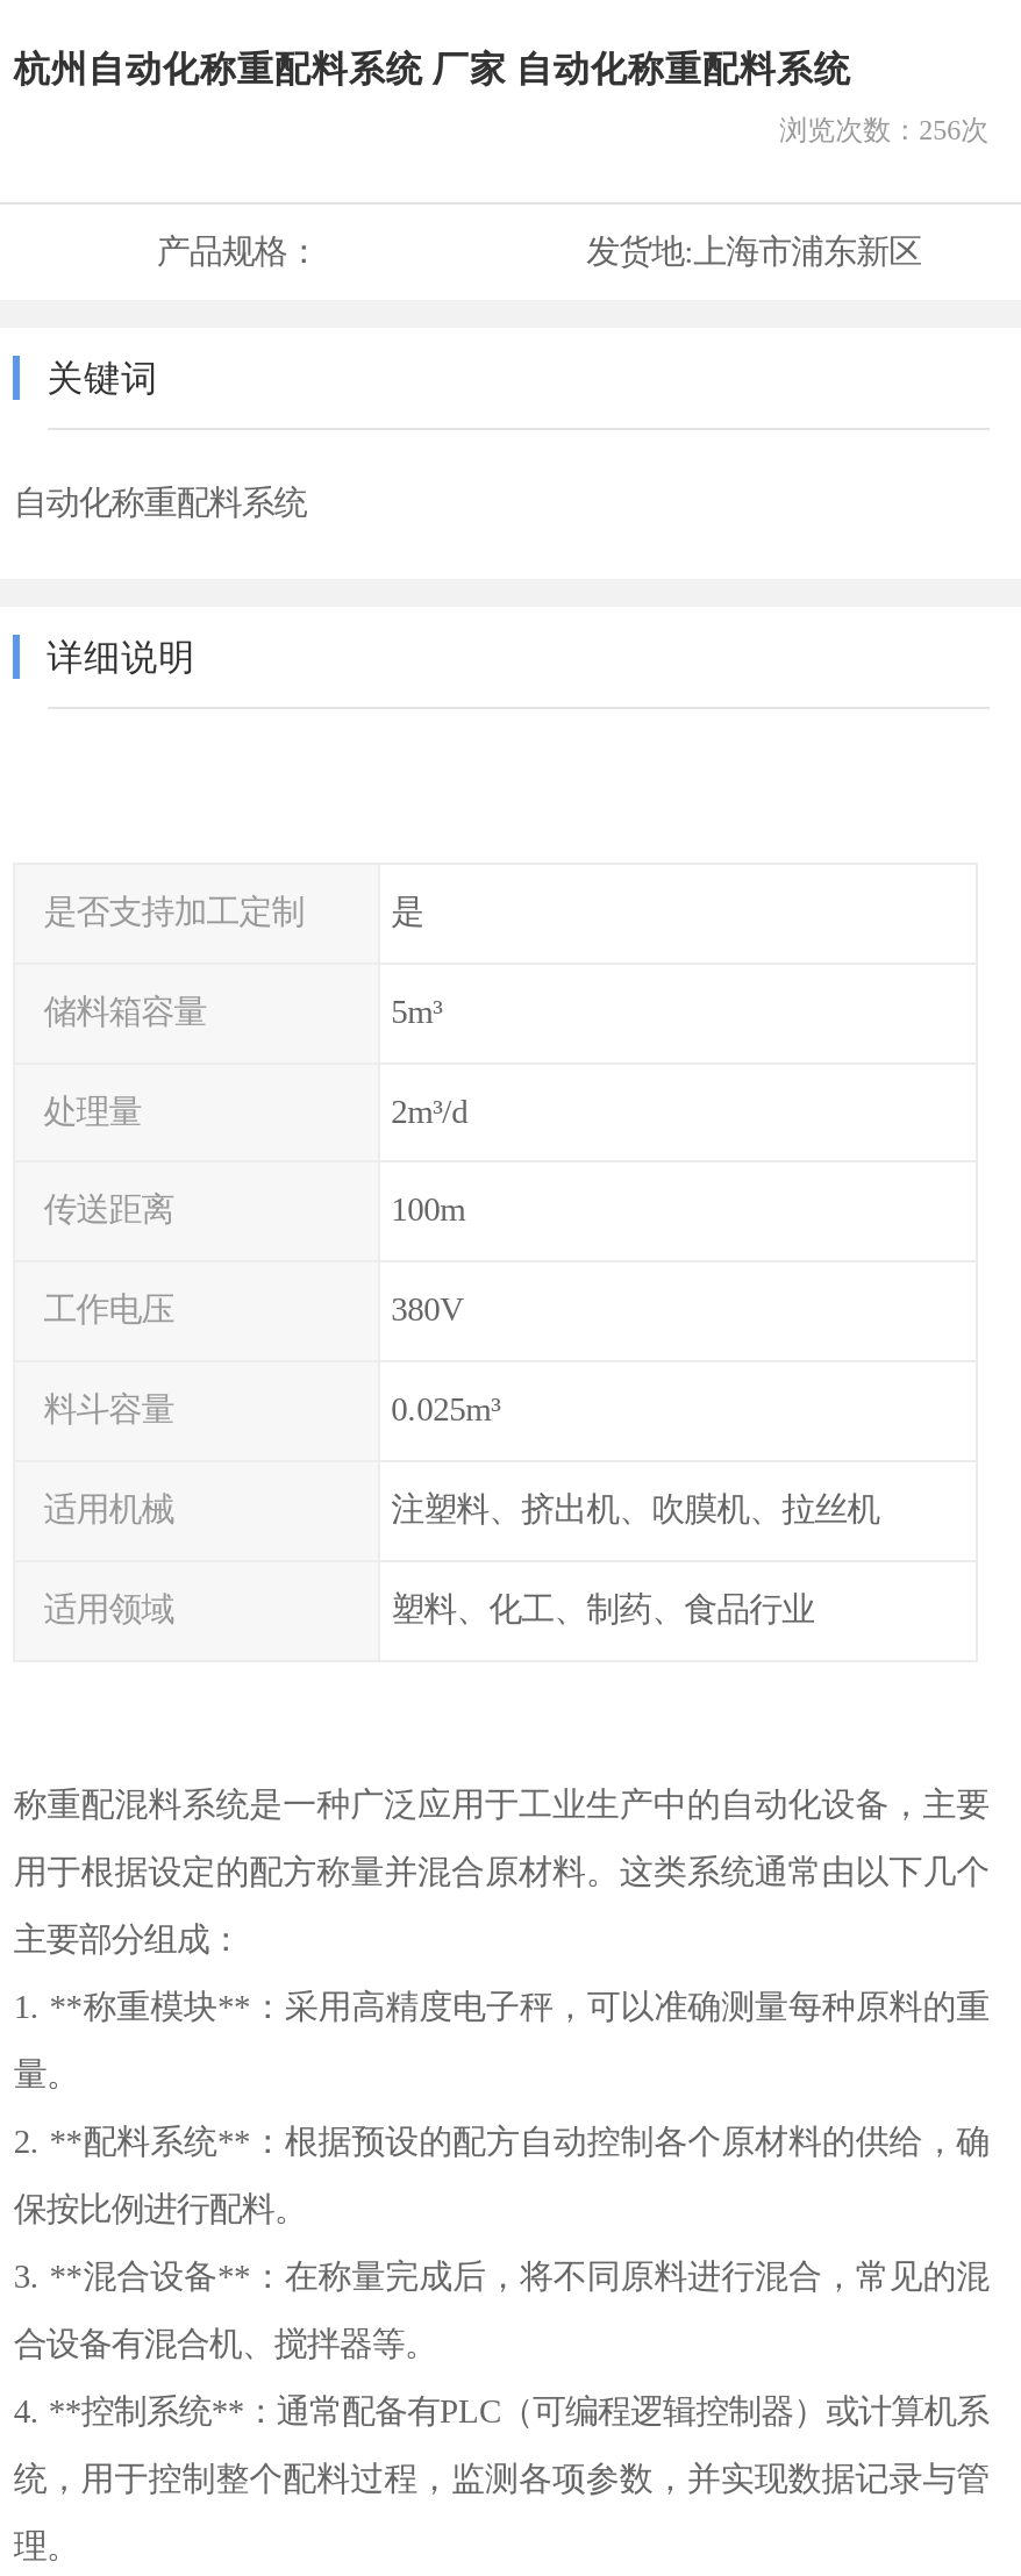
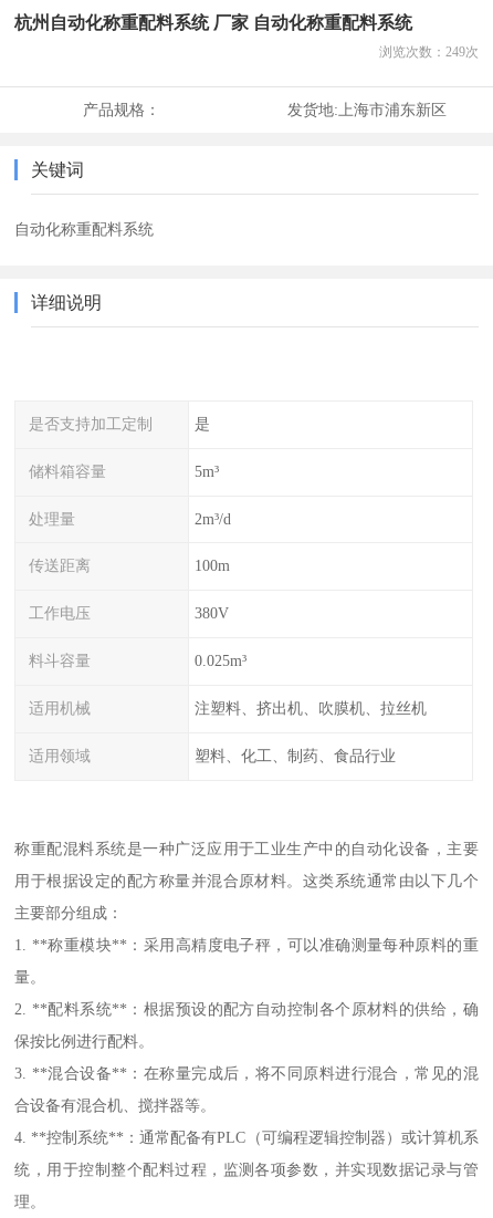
[780,114,989,147] 浏览次数：256次 -> [379,44,478,60] 浏览次数：249次

